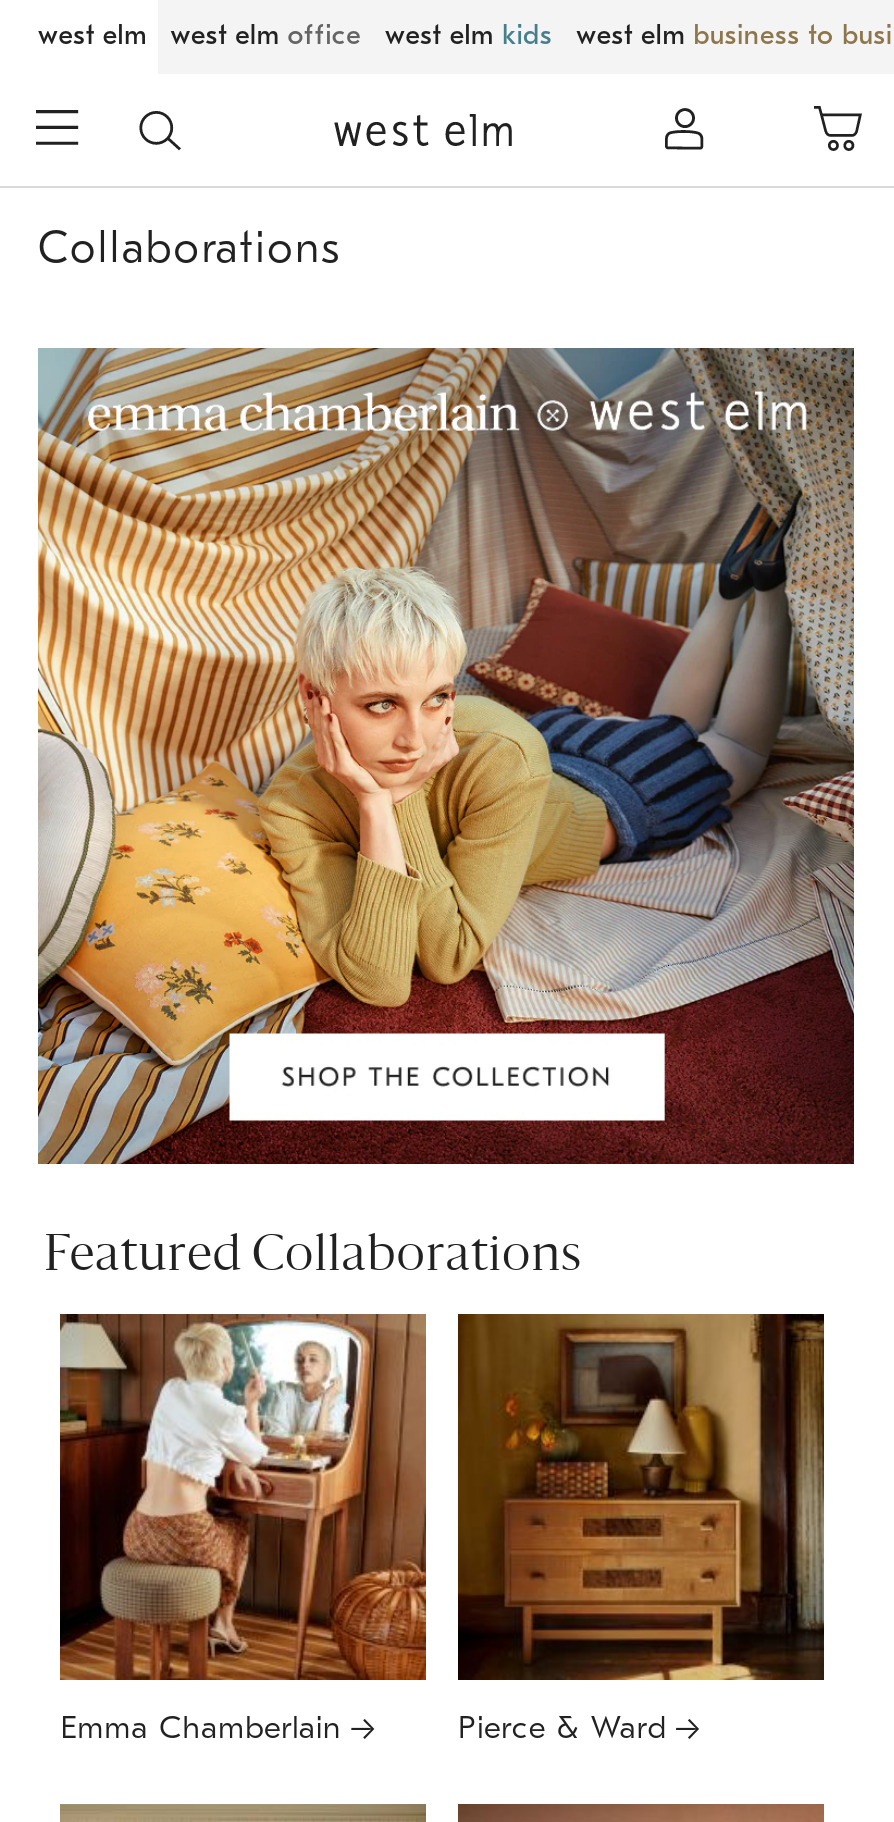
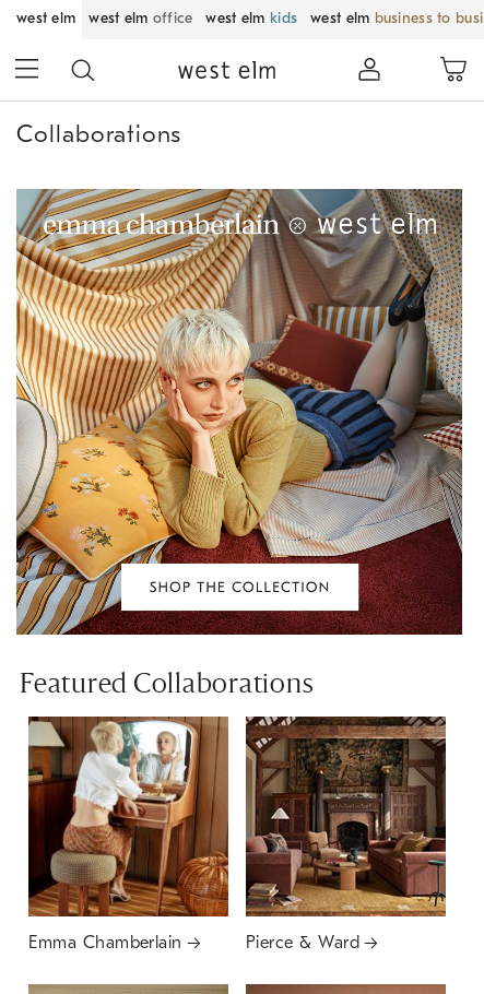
[458,1312,826,1682] [image] -> [245,715,447,918] [image]

